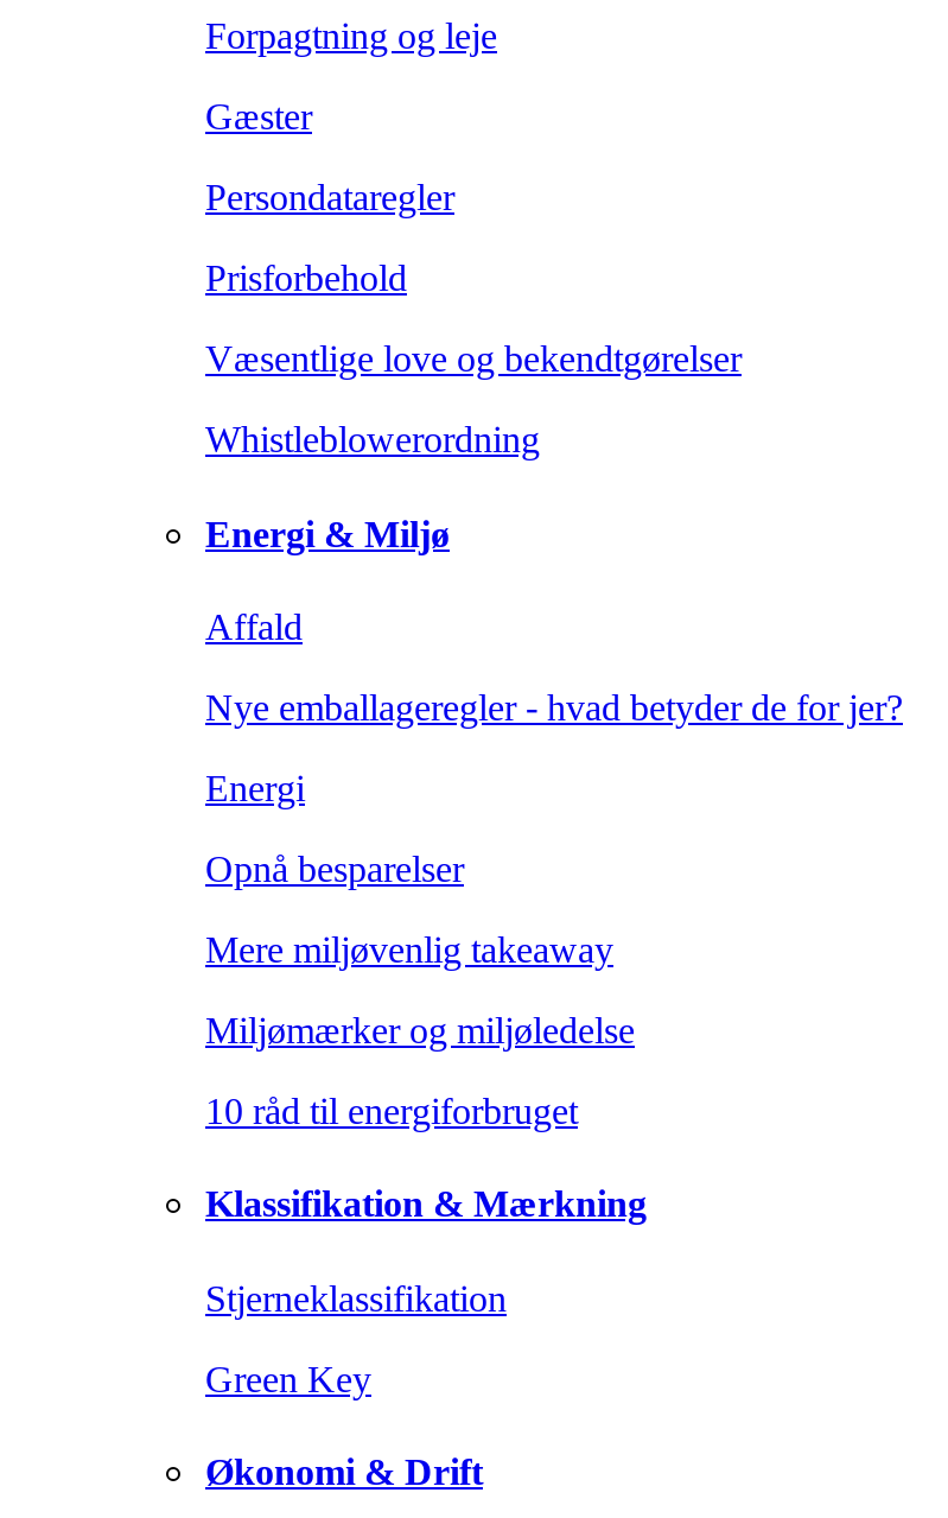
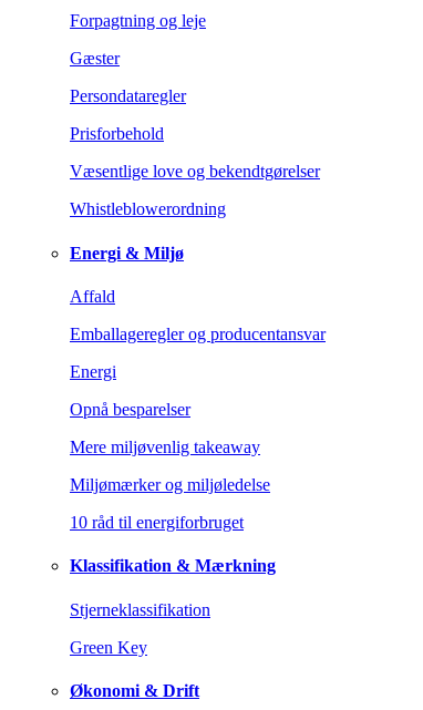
[205,687,903,728] Nye emballageregler - hvad betyder de for jer? -> [70,325,326,343] Emballageregler og producentansvar

